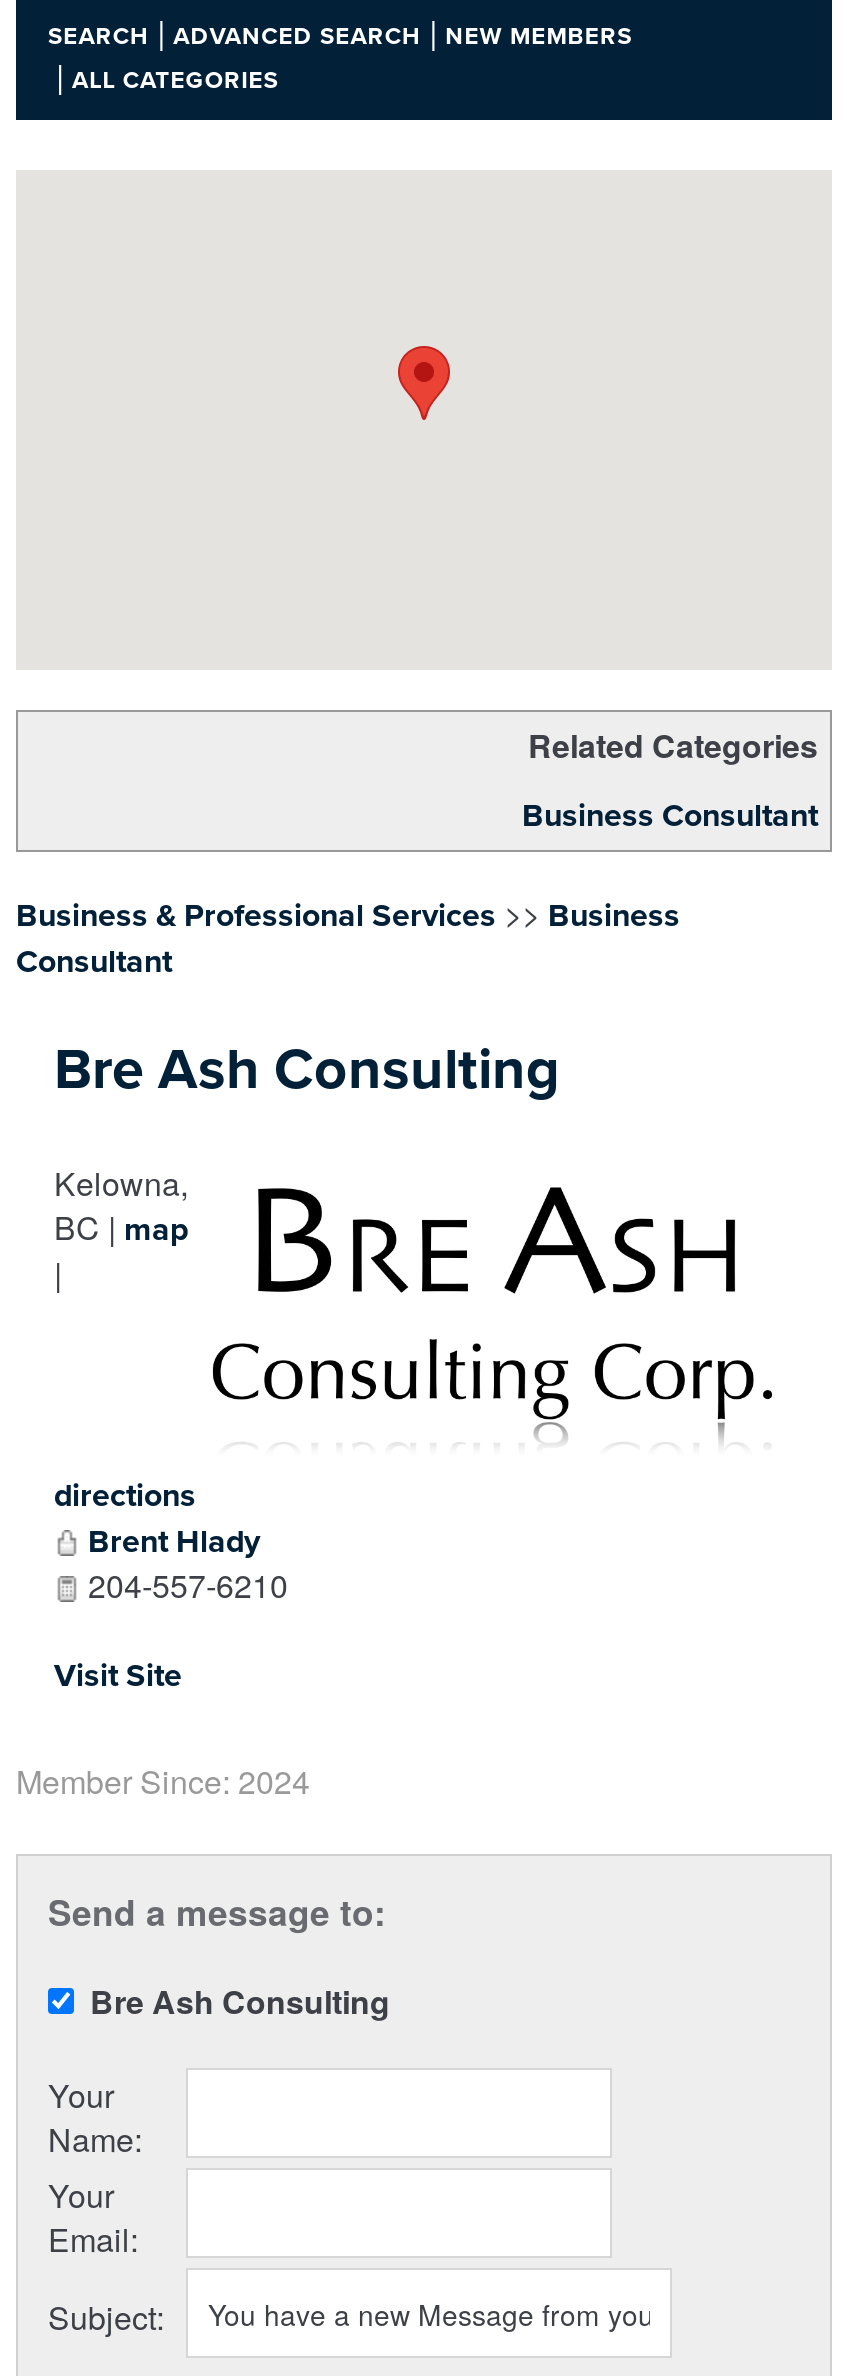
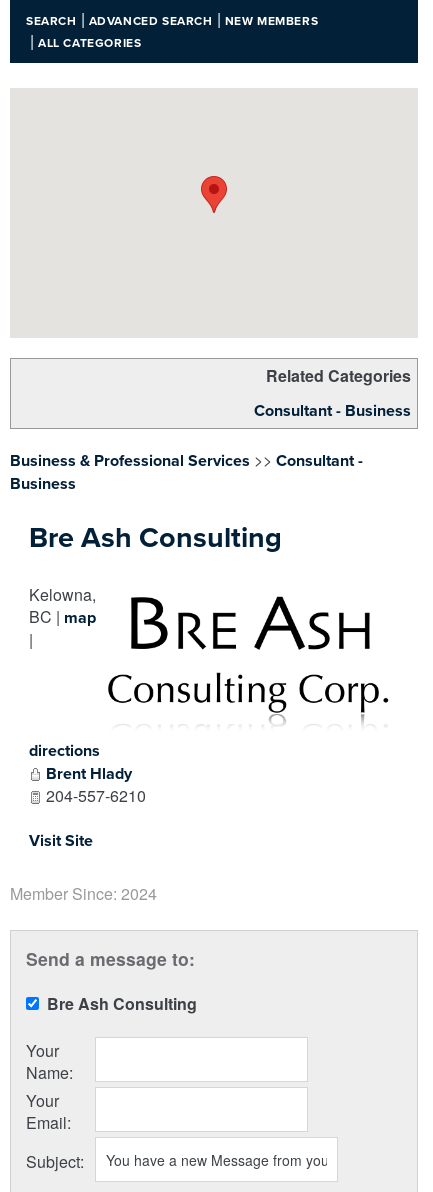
[522,797,818,837] Business Consultant -> [254,401,411,421] Consultant - Business
[16,891,680,983] Business & Professional Services >> Business | Consultant -> [10,448,363,494] Business & Professional Services >> Consultant - | Business

